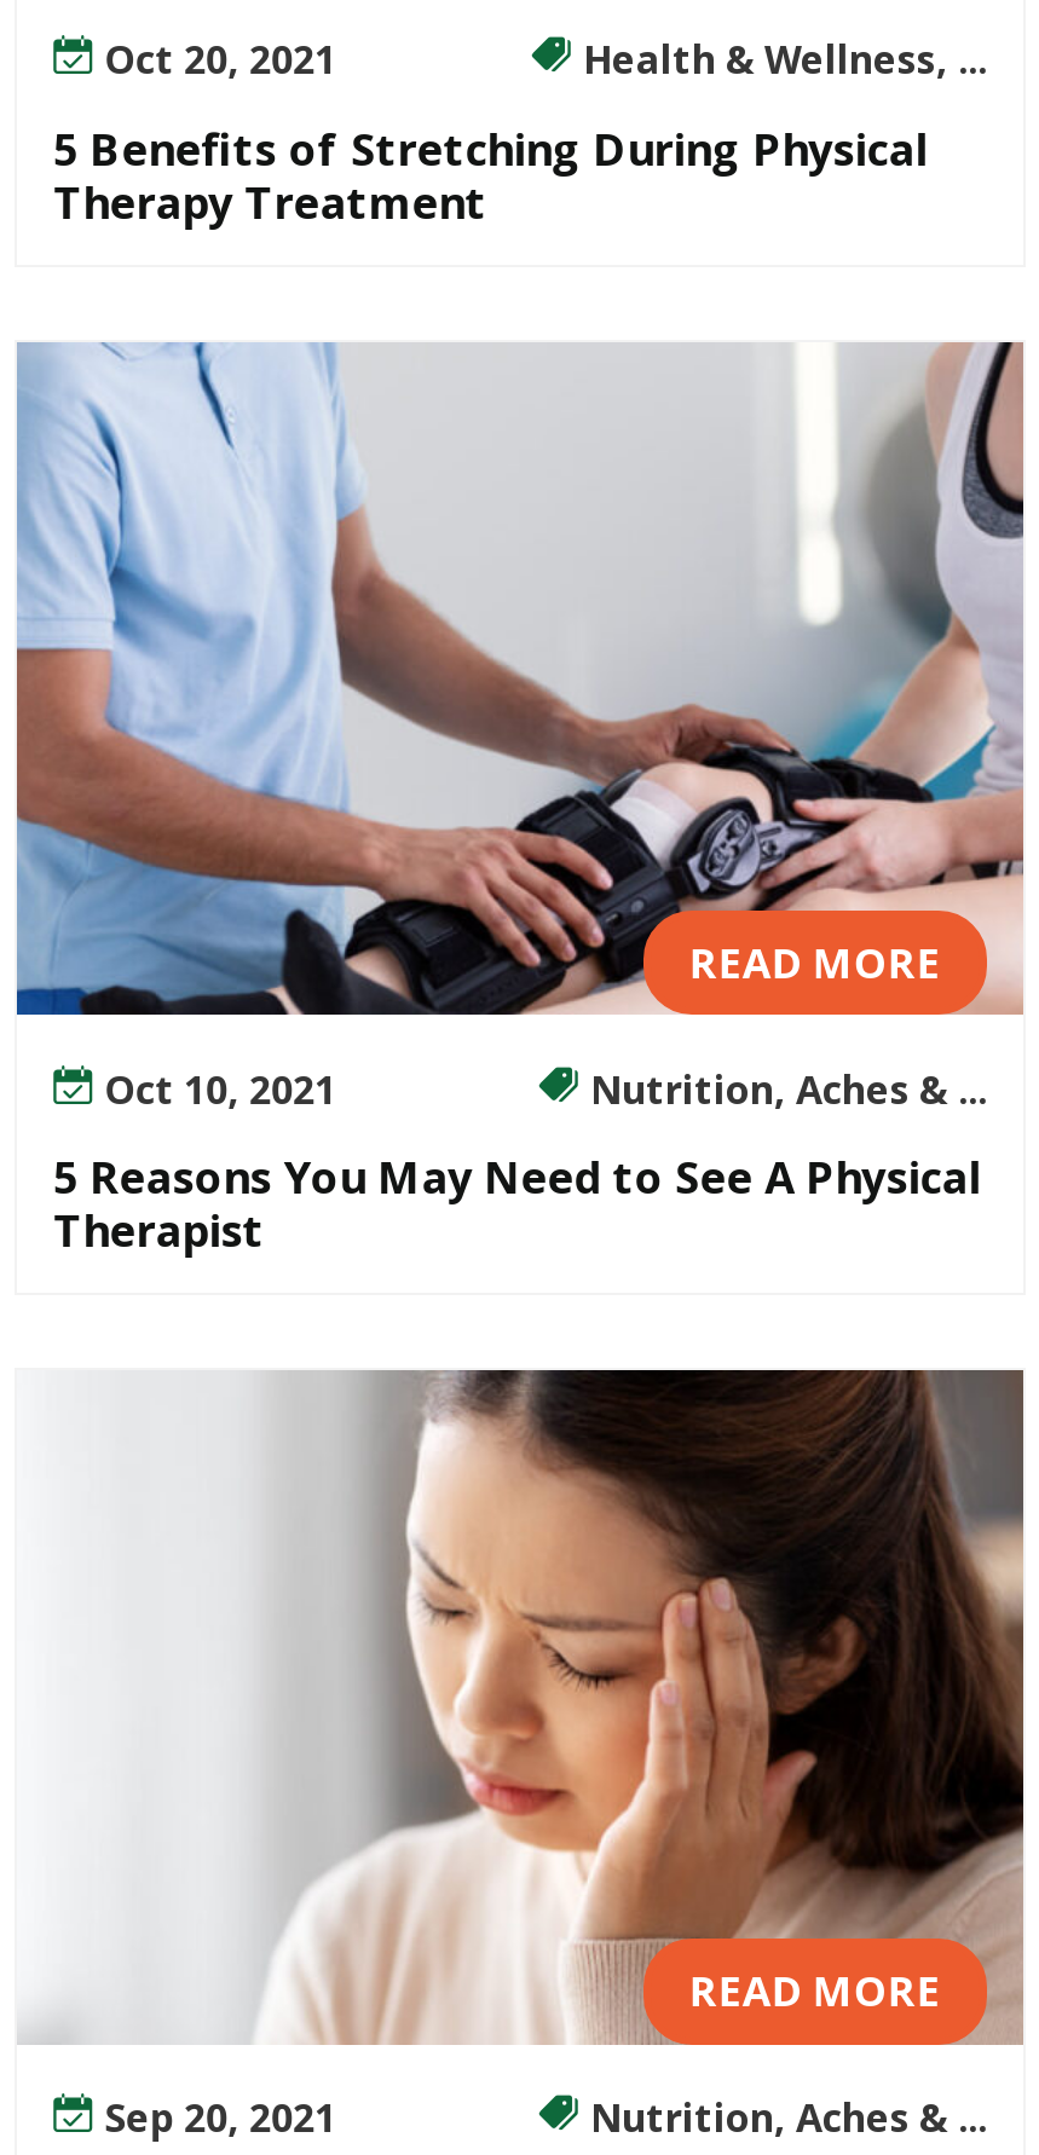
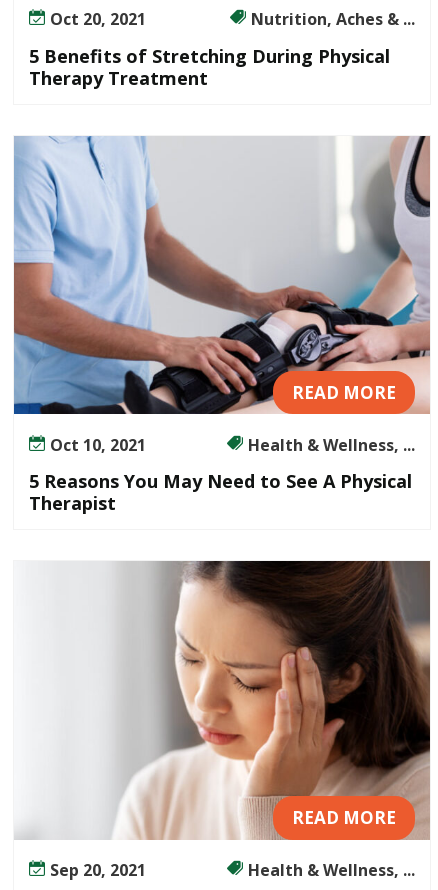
[583,34,987,87] Health & Wellness, ... -> [251,8,415,30] Nutrition, Aches & ...
[590,1062,987,1115] Nutrition, Aches & ... -> [248,434,415,456] Health & Wellness, ...
[590,2090,987,2143] Nutrition, Aches & ... -> [248,859,415,881] Health & Wellness, ...

